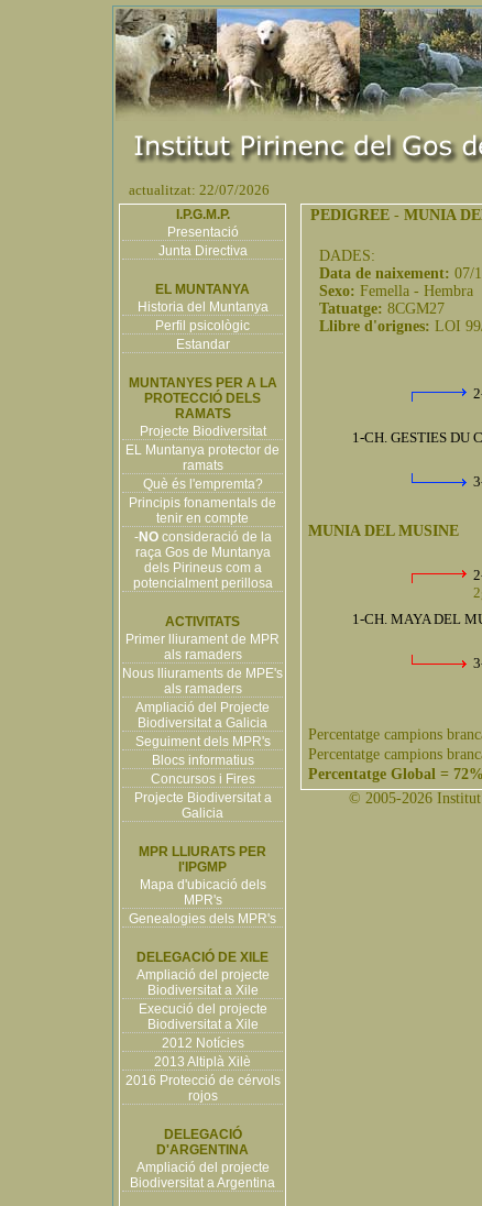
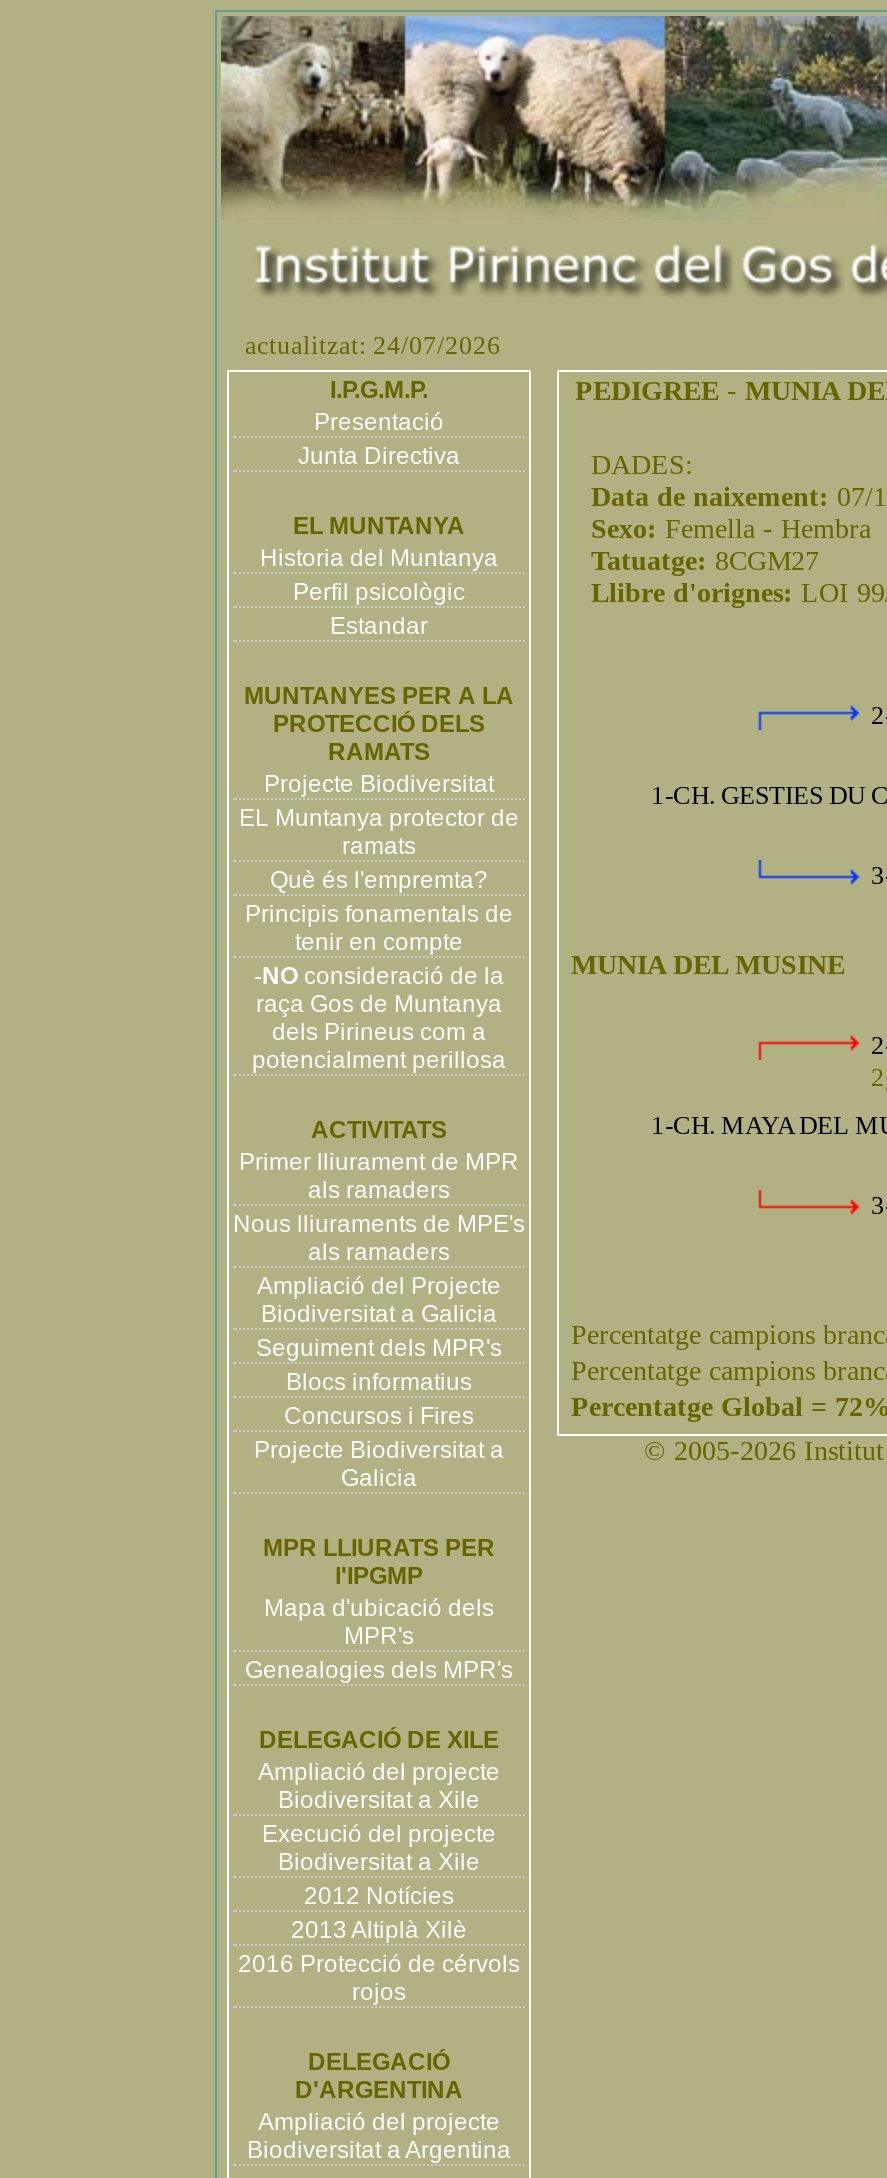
[119,182,270,198] actualitzat: 22/07/2026 -> [227,330,501,360] actualitzat: 24/07/2026

